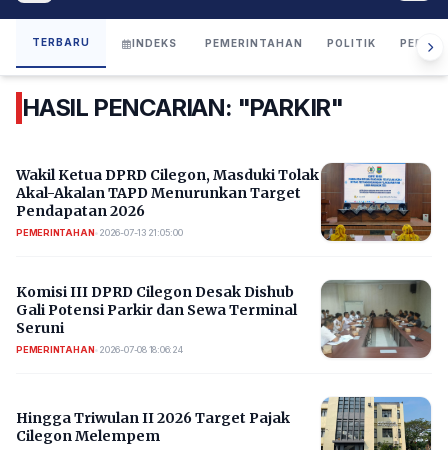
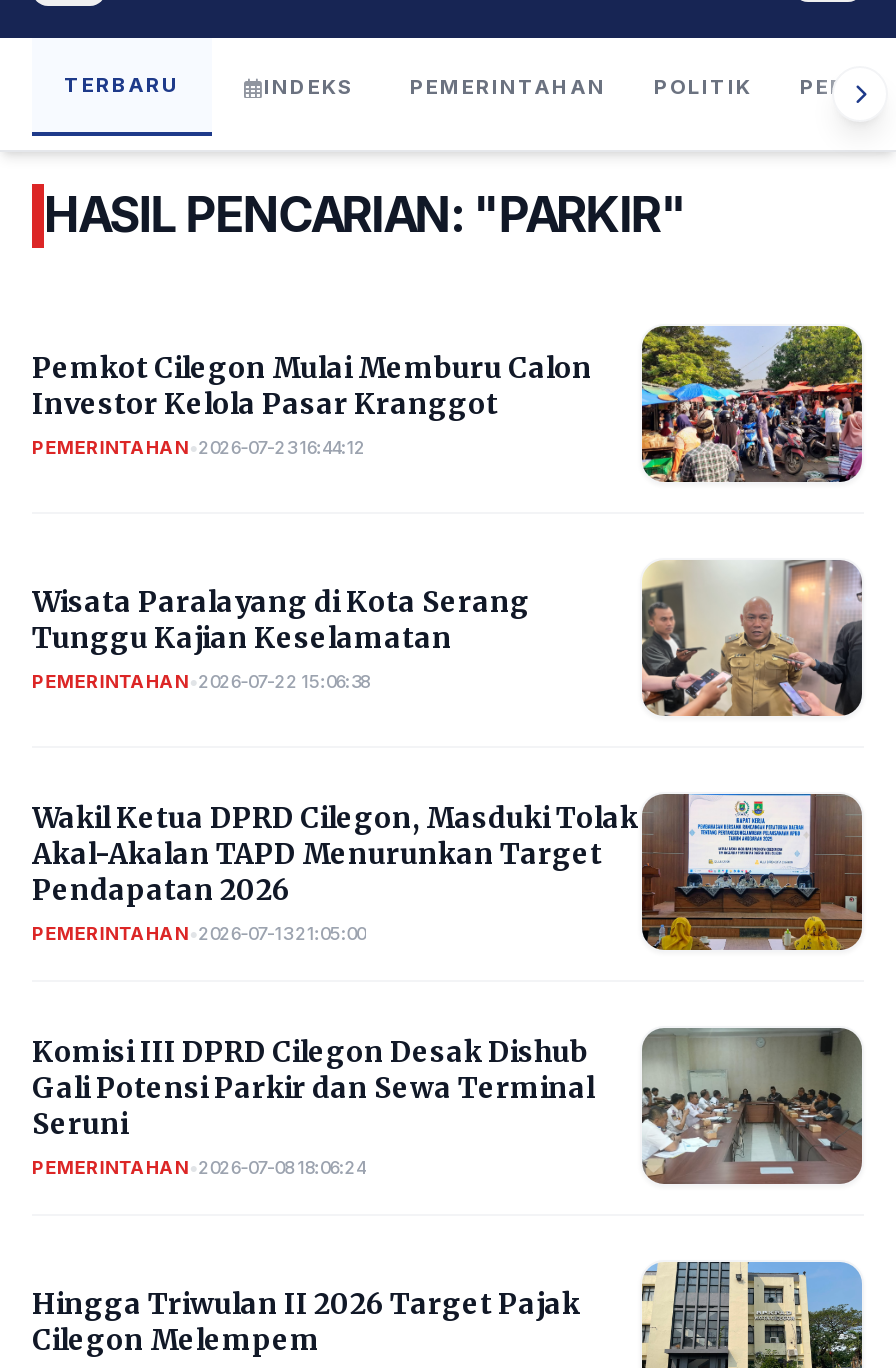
none -> [32,324,864,484] [image] | Pemkot Cilegon Mulai Memburu Calon | Investor Kelola Pasar Kranggot | PEMERINTAHAN • 2026-07-23 16:44:12
none -> [32,583,530,691] Wisata Paralayang di Kota Serang | Tunggu Kajian Keselamatan | PEMERINTAHAN • 2026-07-22 15:06:38
none -> [640,560,862,718] [image]

